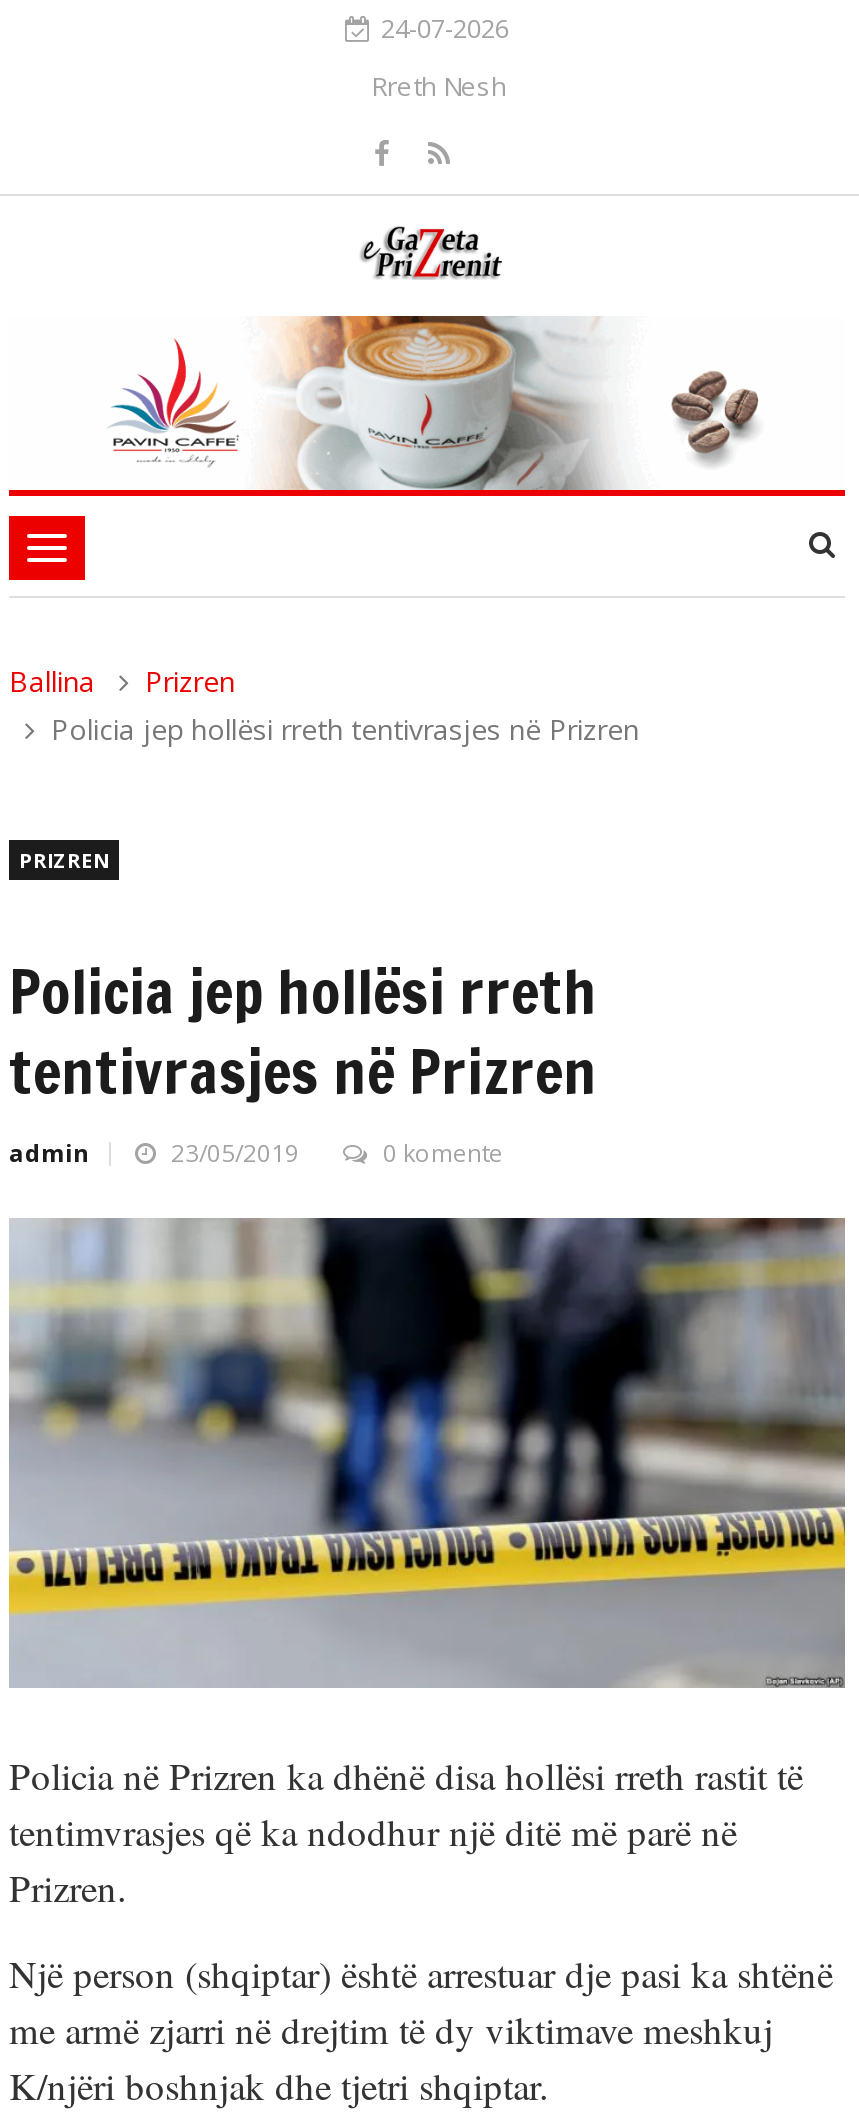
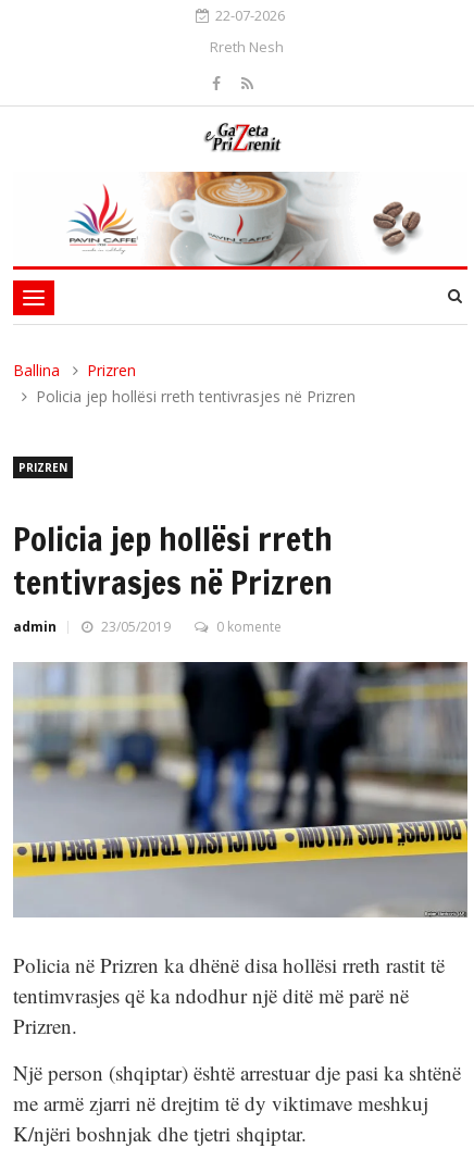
[381,10,509,46] 24-07-2026 -> [215,5,285,25] 22-07-2026

